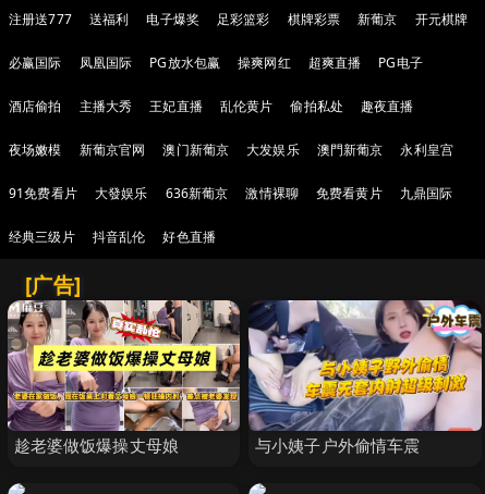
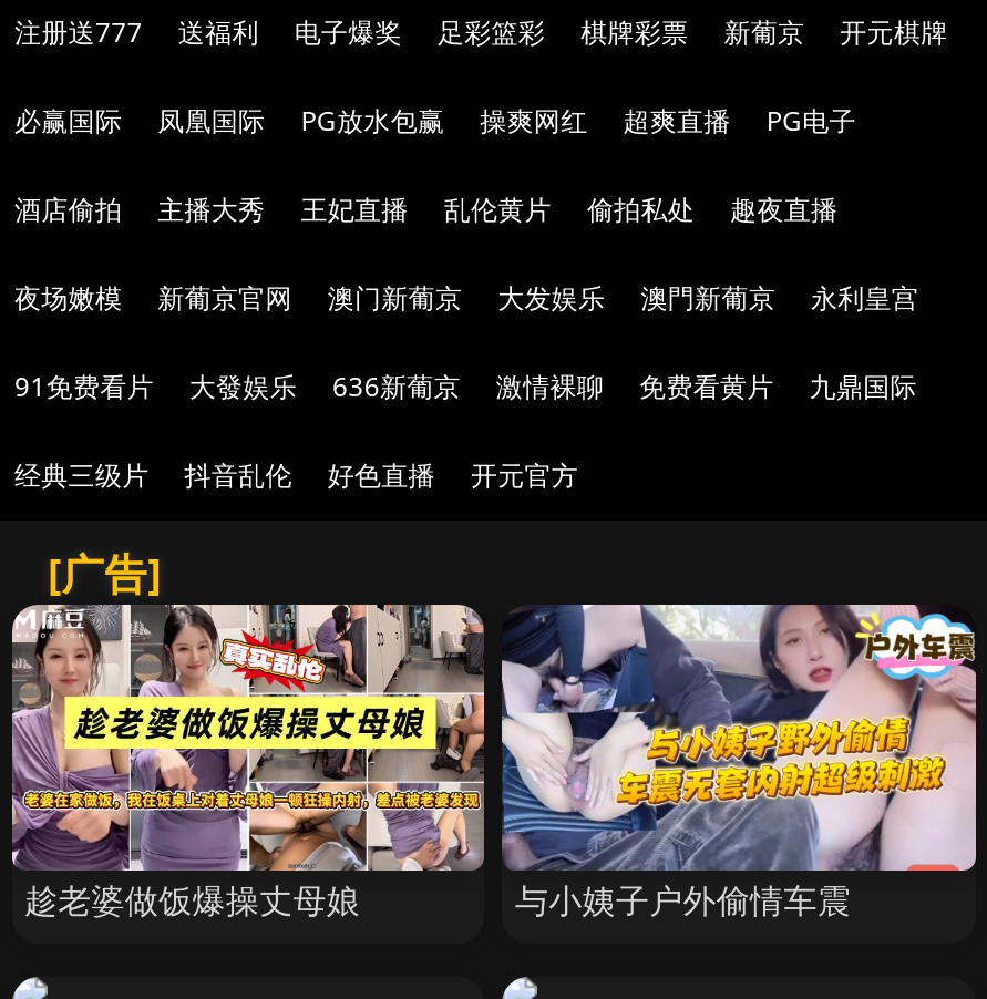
none -> [471,456,578,494] 开元官方

